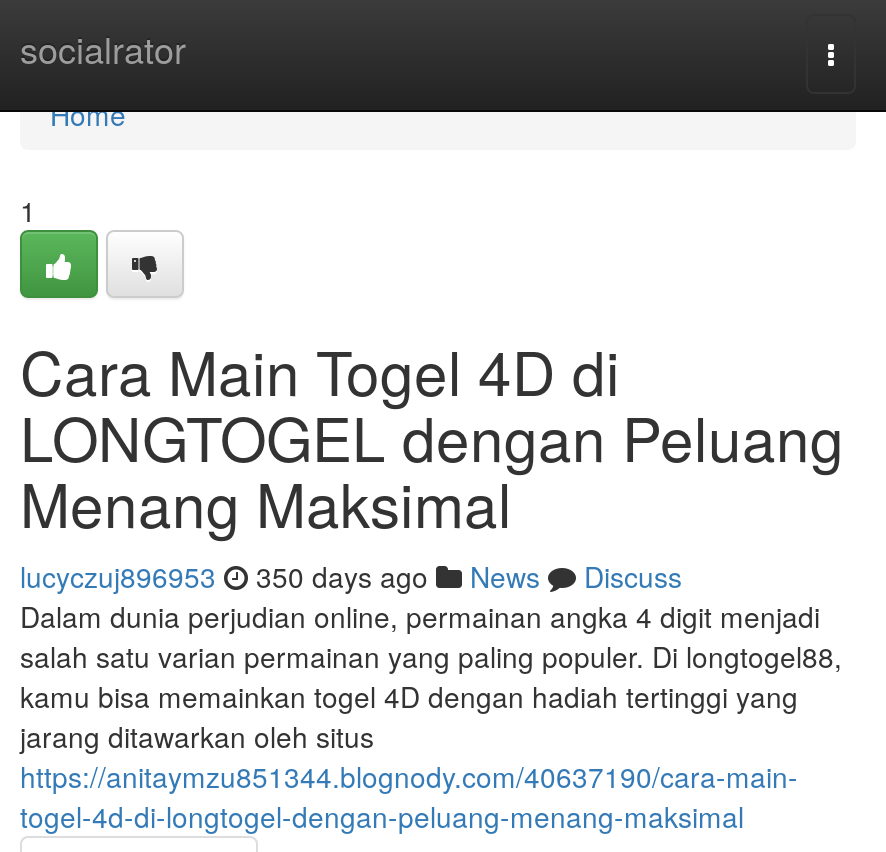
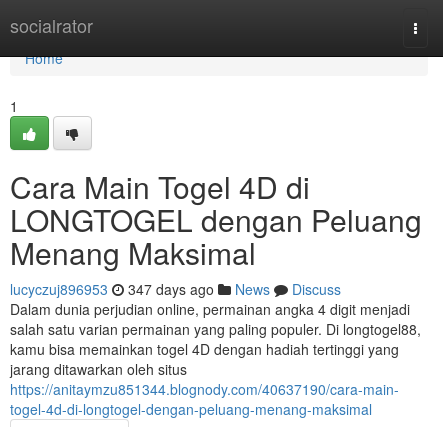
[20,556,682,596] lucyczuj896953 350 days ago News Discuss -> [10,279,341,299] lucyczuj896953 347 days ago News Discuss

